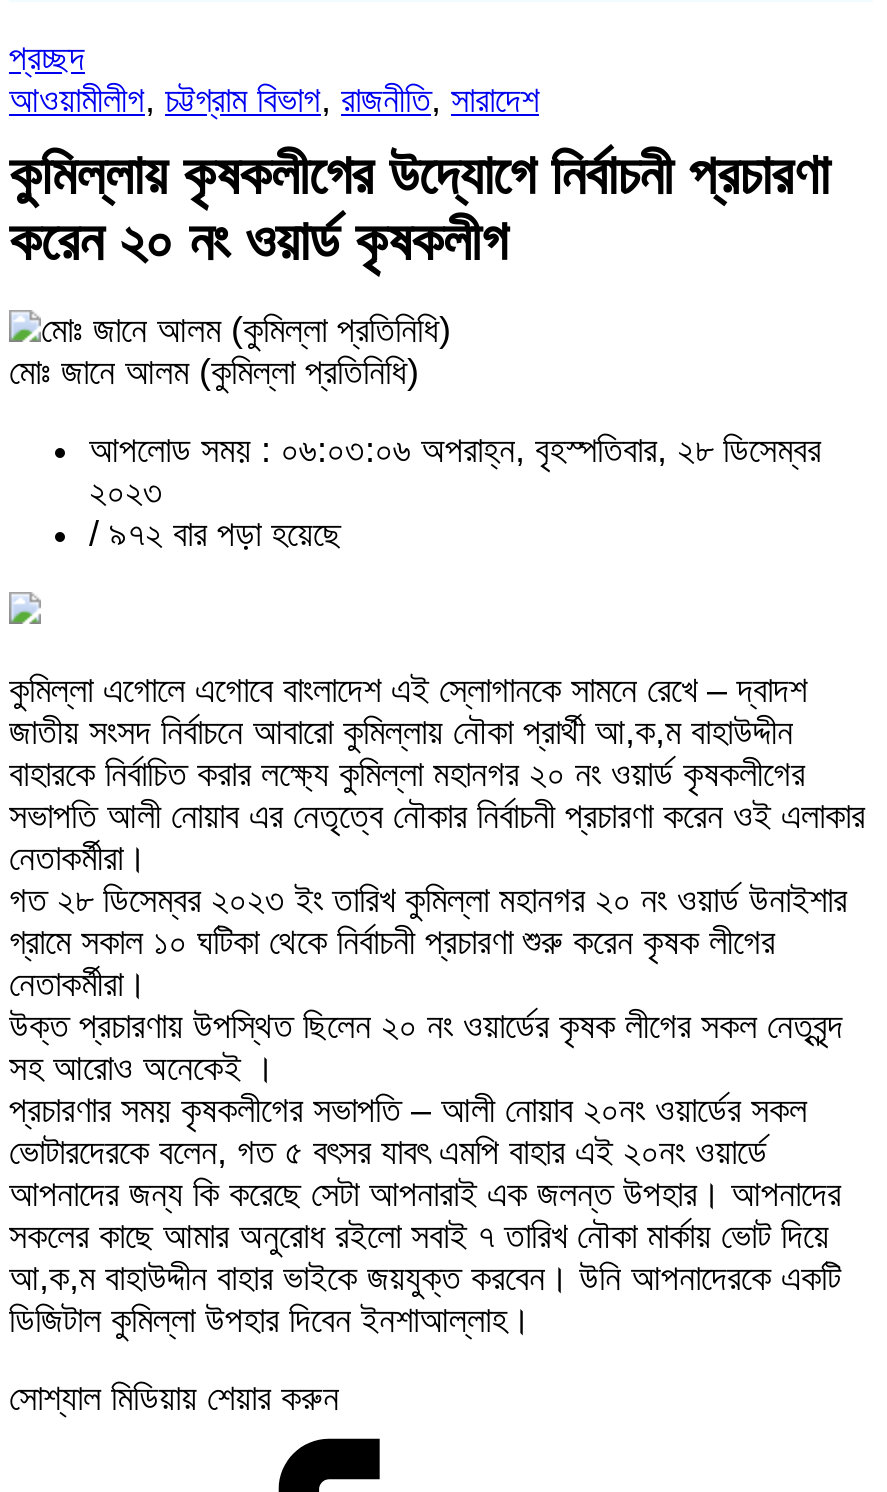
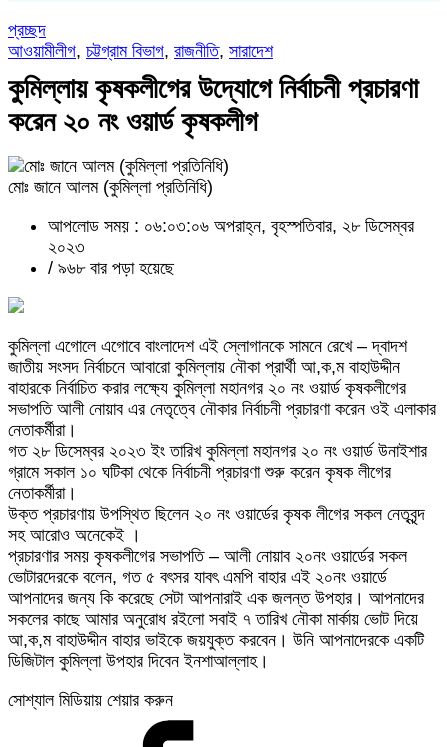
[89,514,341,554] / ৯৭২ বার পড়া হয়েছে -> [48,258,174,278] / ৯৬৮ বার পড়া হয়েছে

